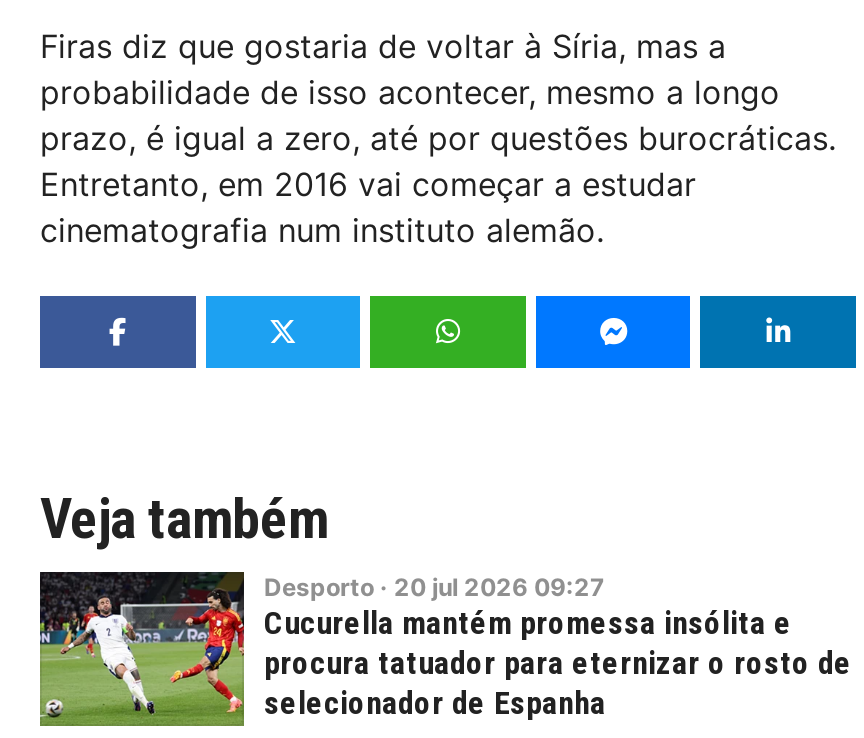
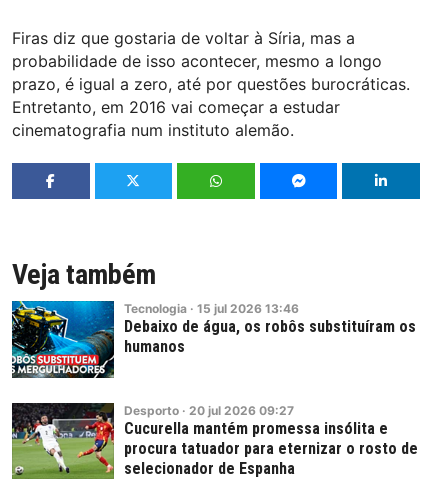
none -> [11,300,416,379] [image] | Tecnologia · 15 jul 2026 13:46 | Debaixo de água, os robôs substituíram os | humanos

